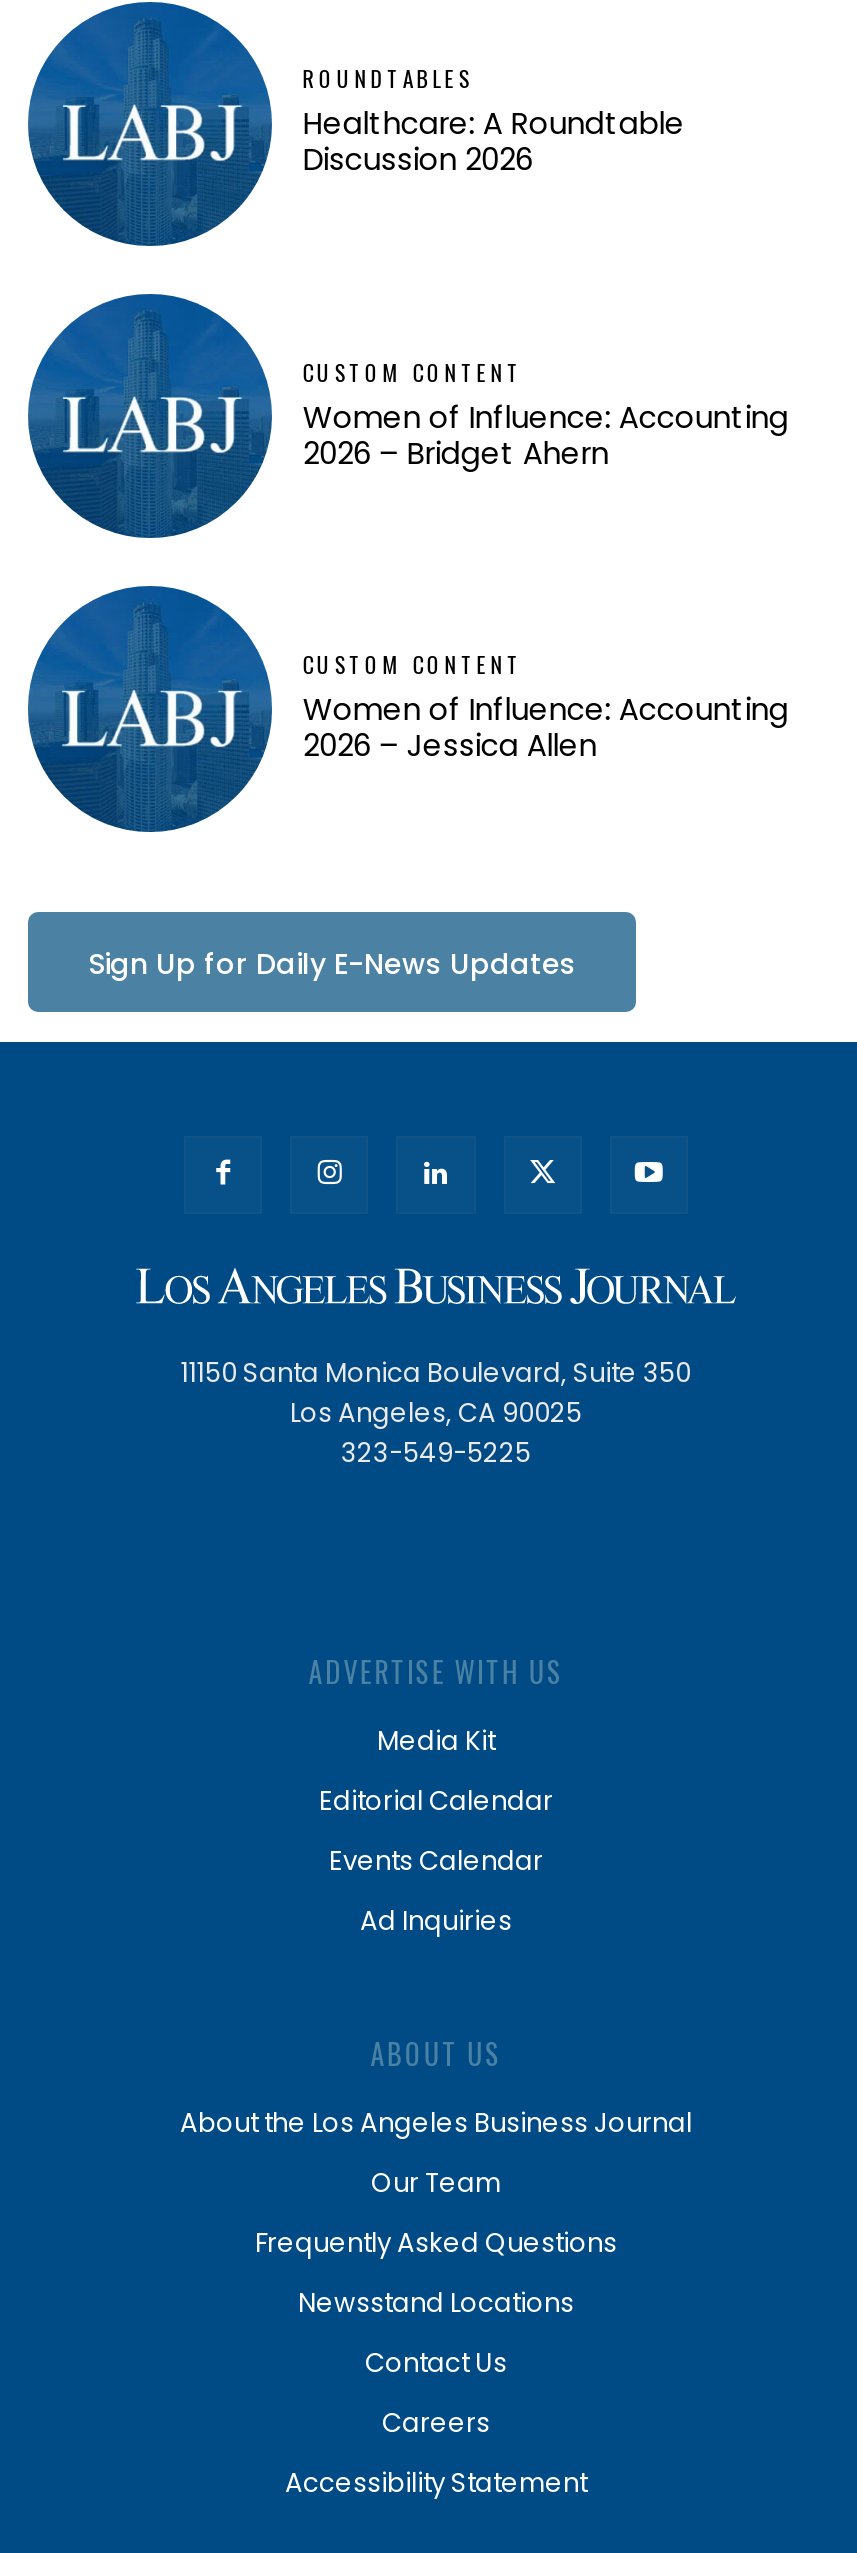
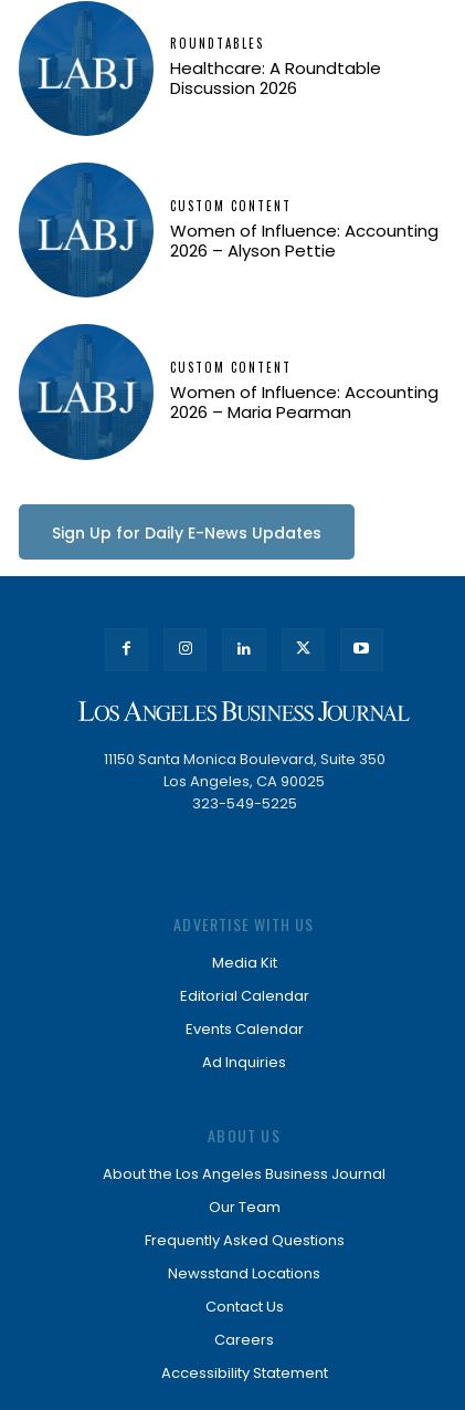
[303,431,609,473] 2026 – Bridget Ahern -> [171,239,336,262] 2026 – Alyson Pettie
[303,724,597,766] 2026 – Jessica Allen -> [171,400,352,424] 2026 – Maria Pearman

